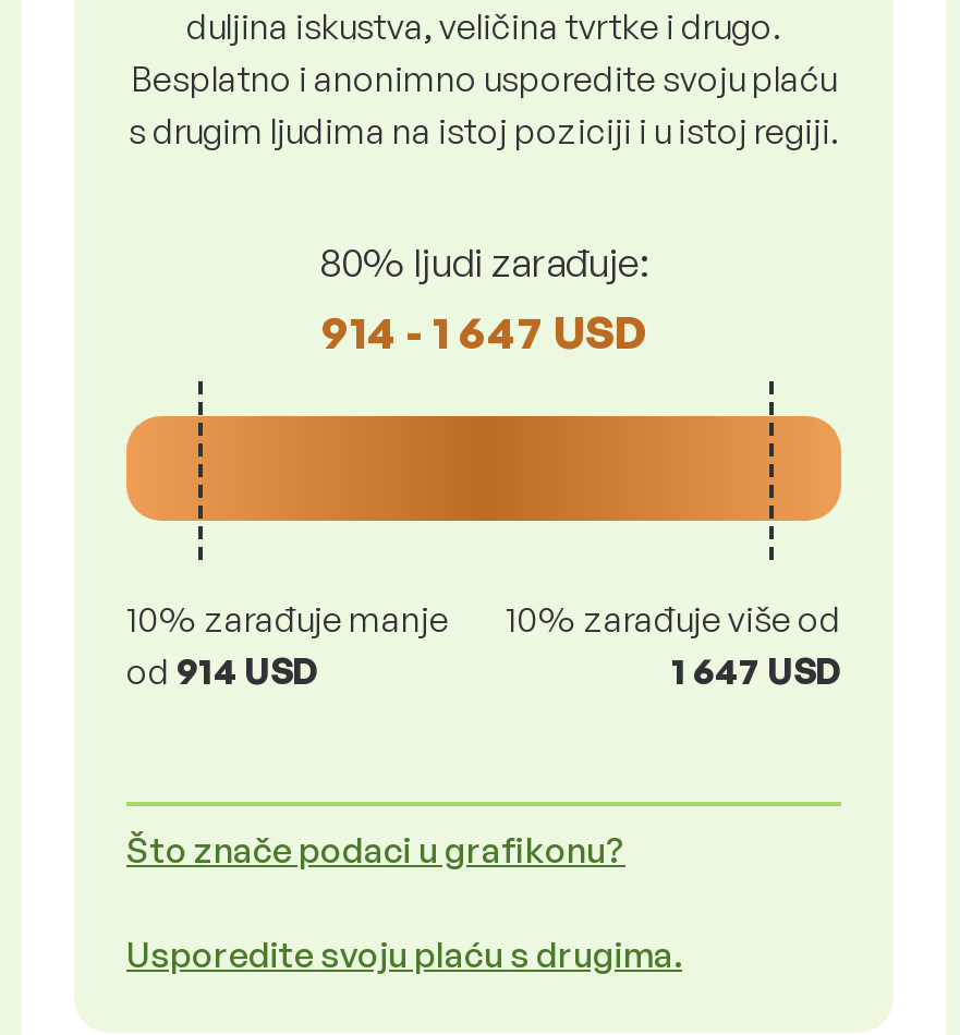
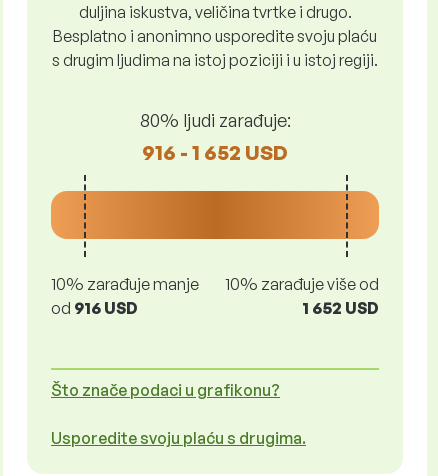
[321,304,646,358] 914 - 1 647 USD -> [142,139,288,164] 916 - 1 652 USD
[126,649,318,693] od 914 USD -> [51,298,138,318] od 916 USD
[671,649,841,693] 1 647 USD -> [302,298,379,318] 1 652 USD

